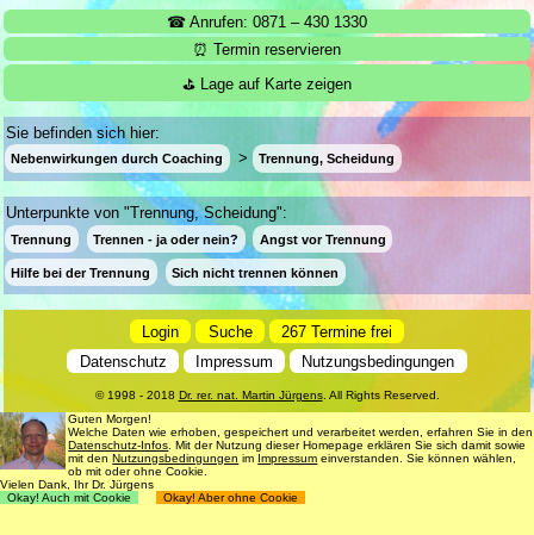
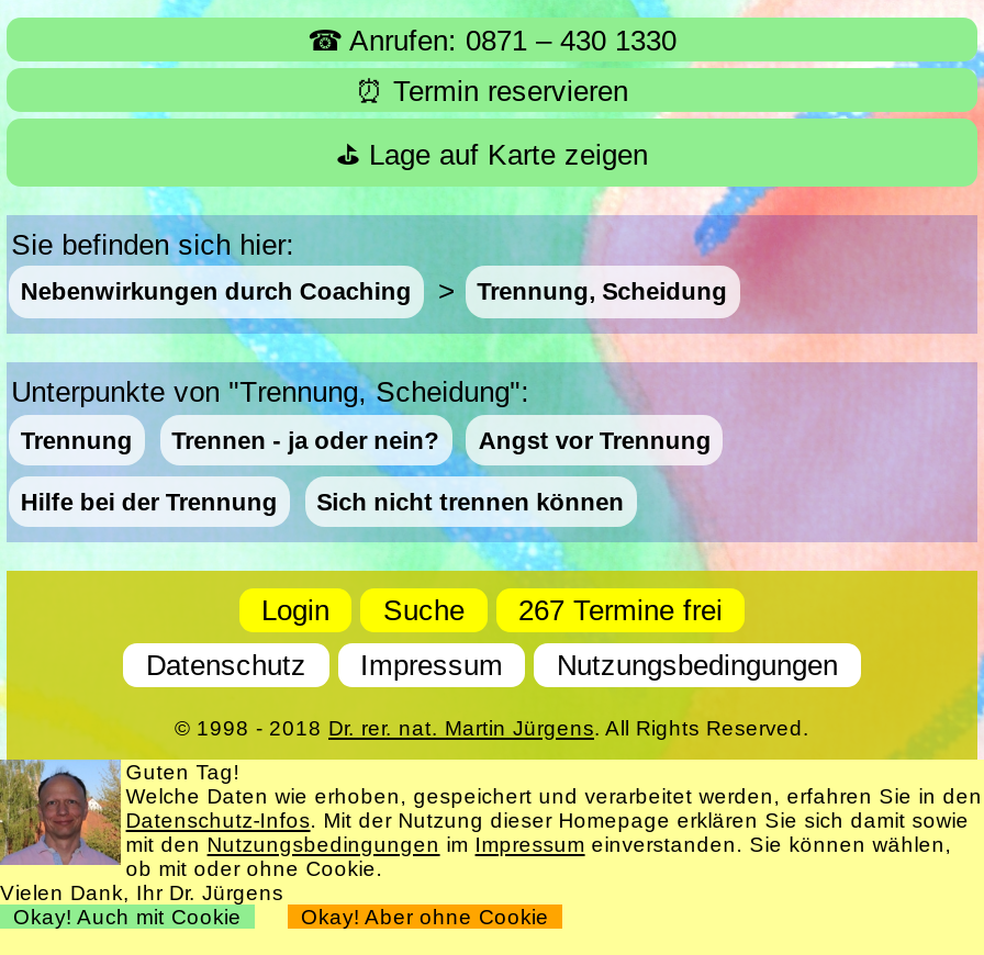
[68,412,152,425] Guten Morgen! -> [126,760,240,784] Guten Tag!

